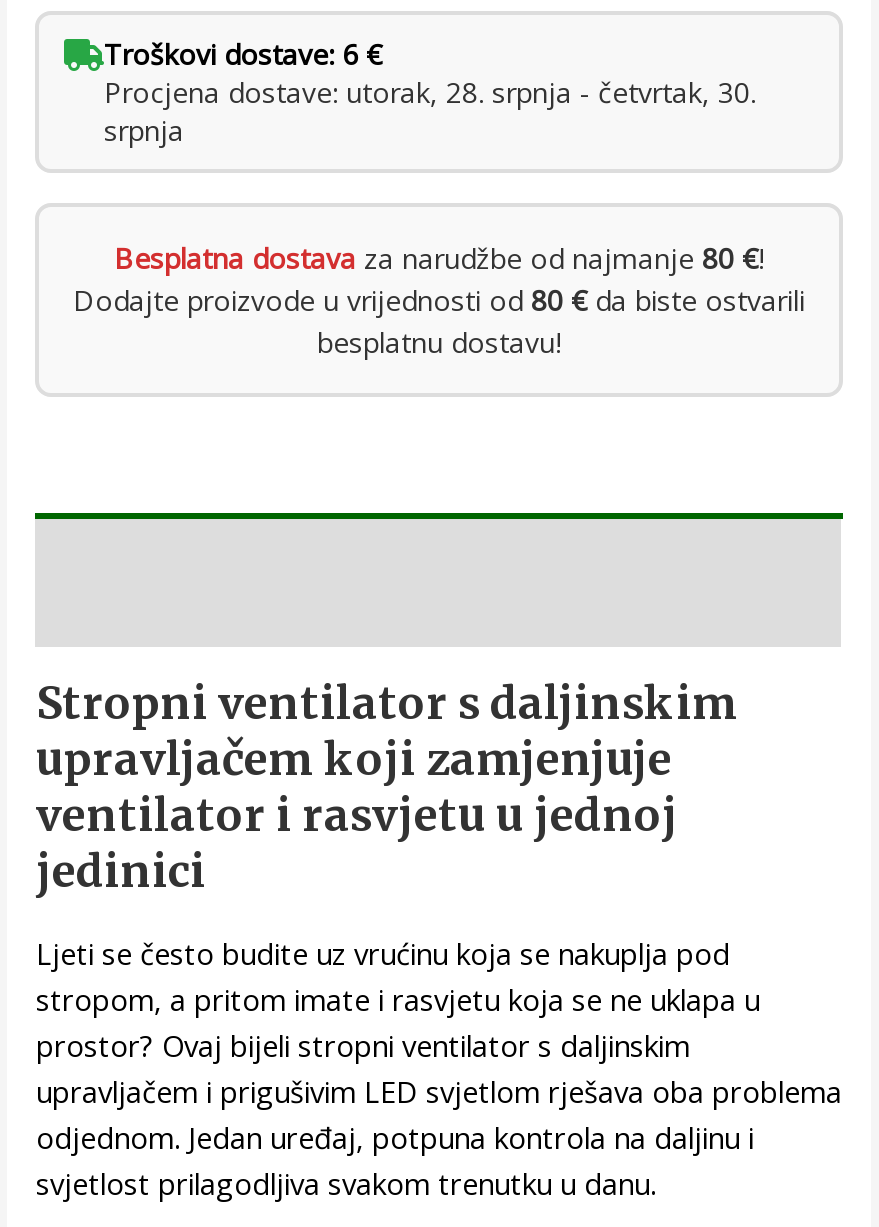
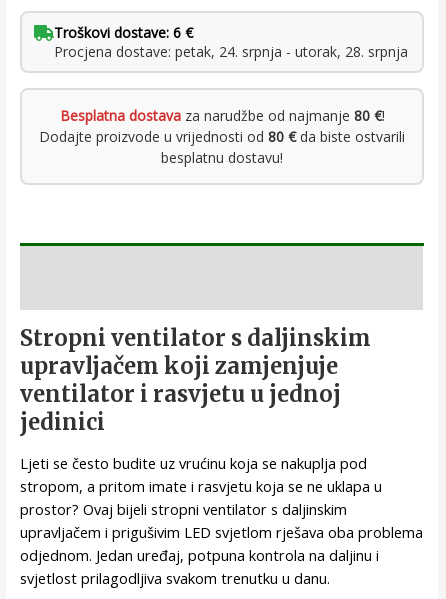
[104,72,756,148] Procjena dostave: utorak, 28. srpnja - četvrtak, 30. | srpnja -> [54,42,408,61] Procjena dostave: petak, 24. srpnja - utorak, 28. srpnja

